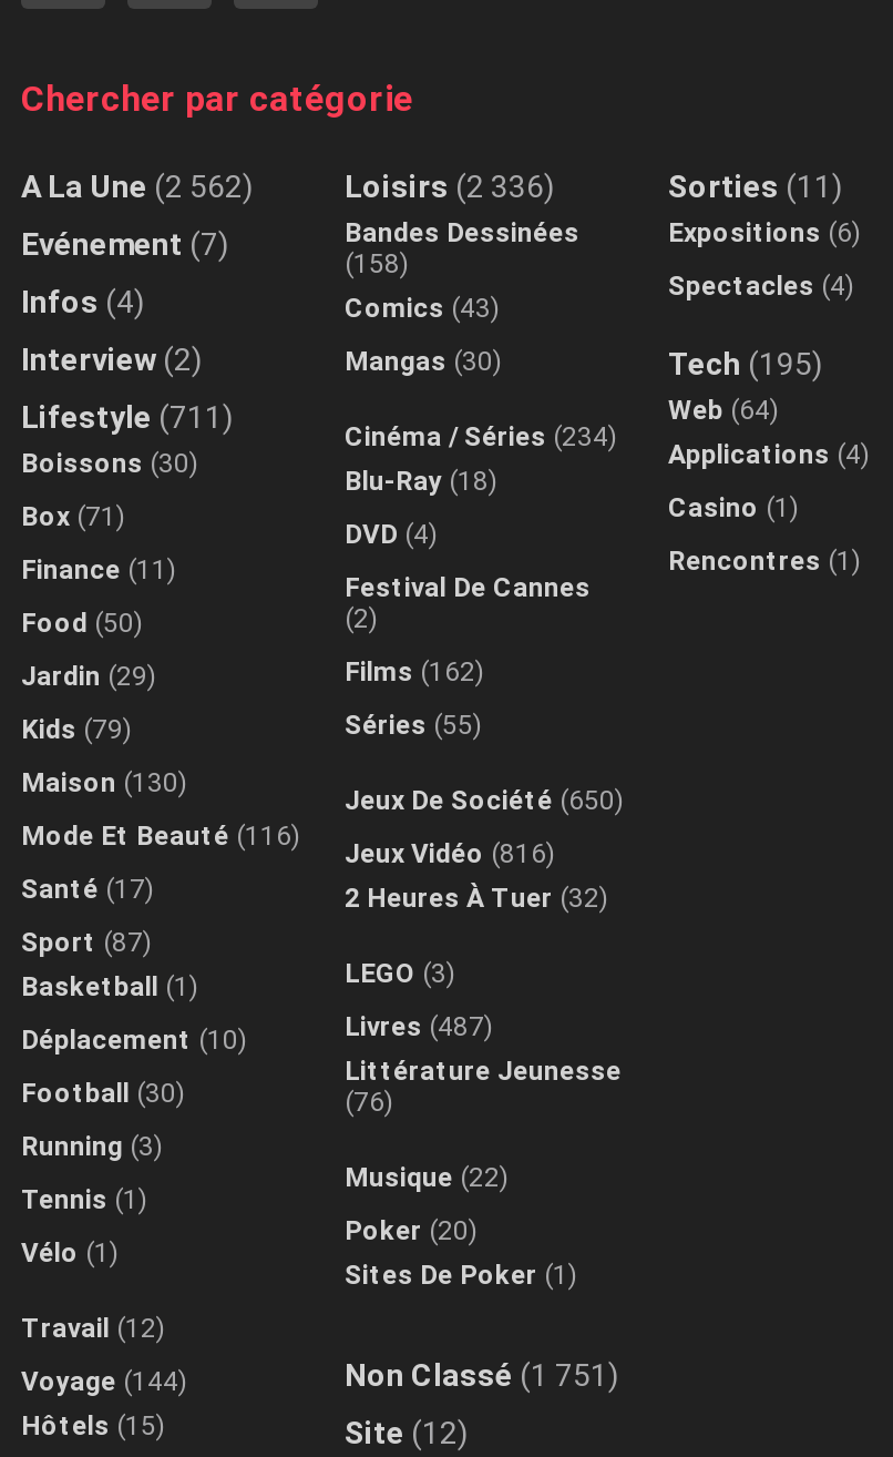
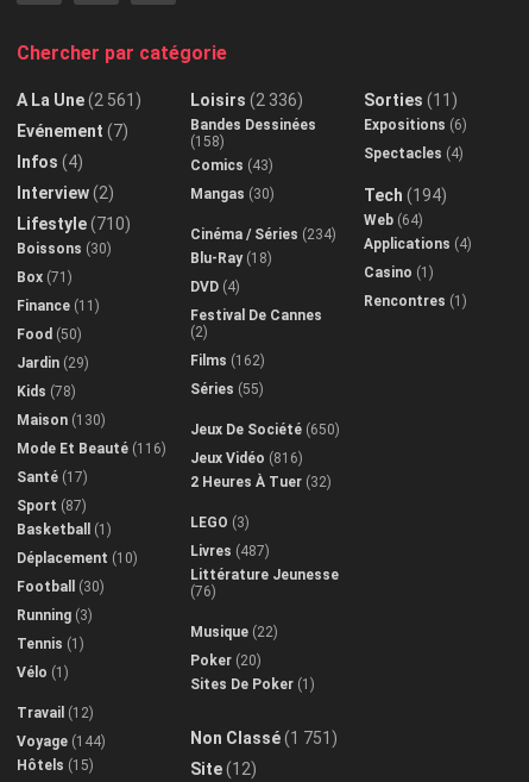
[21,168,254,203] A La Une (2 562) -> [17,90,141,109] A La Une (2 561)
[668,345,823,381] Tech (195) -> [364,185,447,204] Tech (194)
[21,399,234,434] Lifestyle (711) -> [17,214,131,233] Lifestyle (710)
[21,713,132,744] Kids (79) -> [17,383,76,400] Kids (78)

